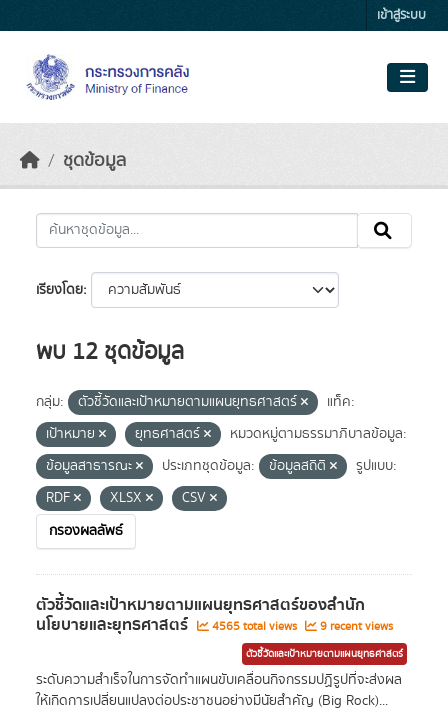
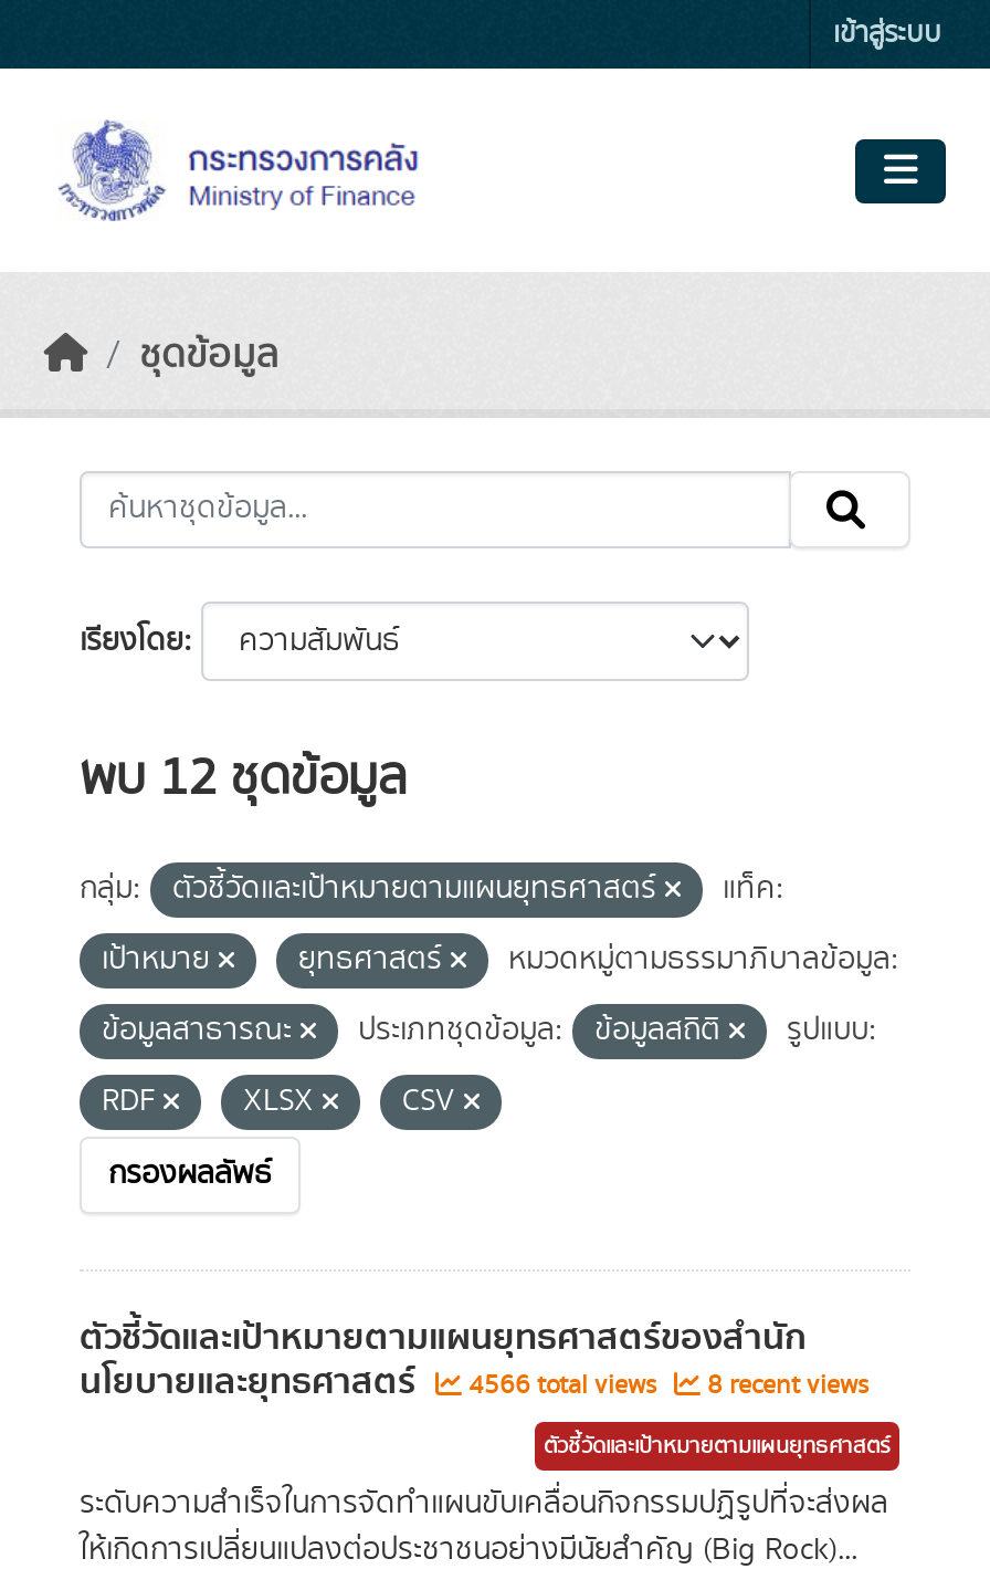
[209,618,300,635] 4565 total views -> [462,1367,663,1404] 4566 total views
[317,618,393,635] 9 recent views -> [701,1367,868,1404] 8 recent views

